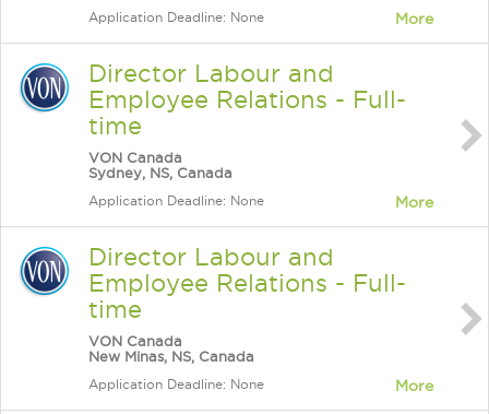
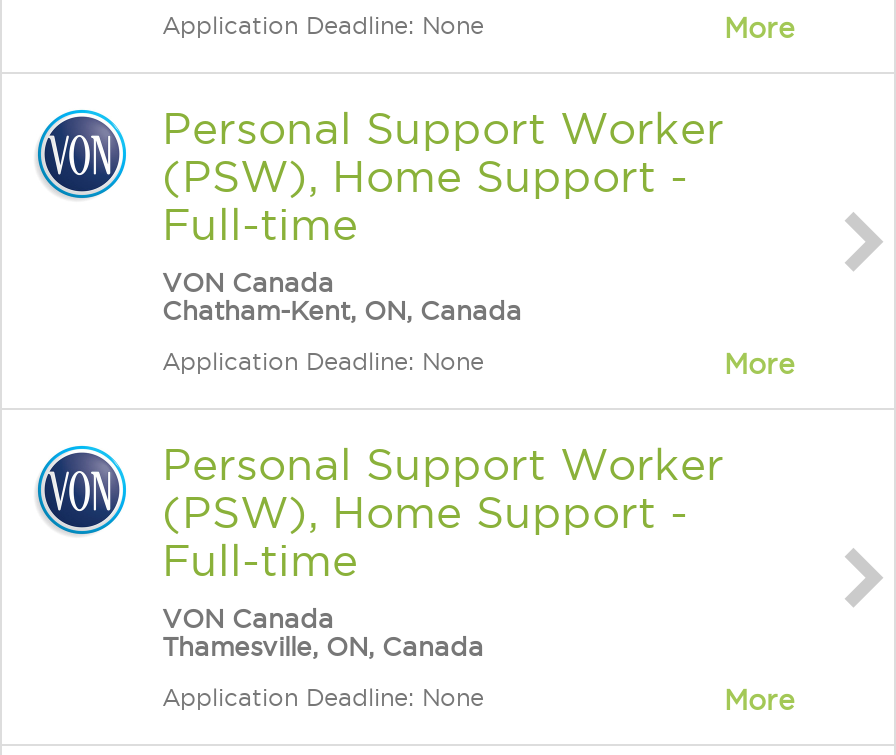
[88,60,406,139] Director Labour and | Employee Relations - Full- | time -> [162,104,724,248] Personal Support Worker | (PSW), Home Support - | Full-time
[88,165,232,180] Sydney, NS, Canada -> [162,296,522,324] Chatham-Kent, ON, Canada
[88,244,406,322] Director Labour and | Employee Relations - Full- | time -> [162,440,724,584] Personal Support Worker | (PSW), Home Support - | Full-time
[88,348,254,364] New Minas, NS, Canada -> [162,632,484,660] Thamesville, ON, Canada

